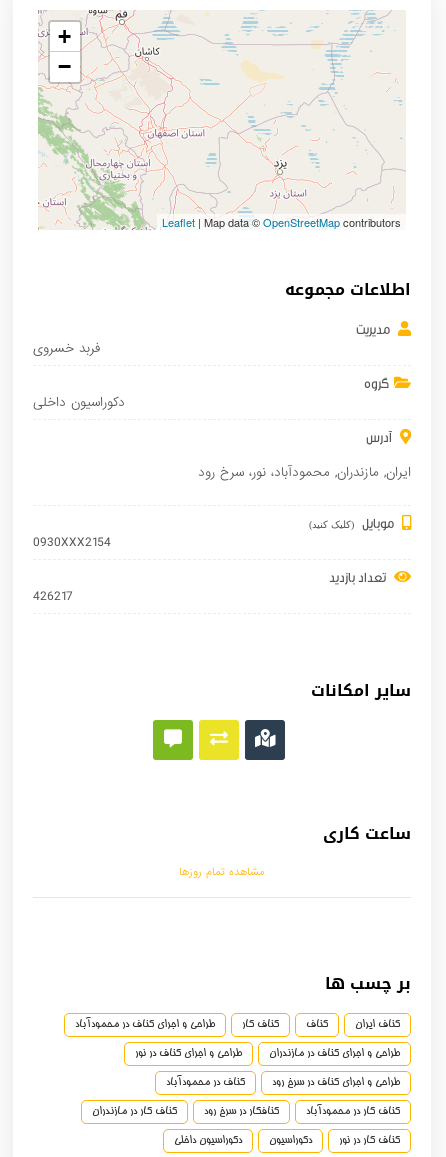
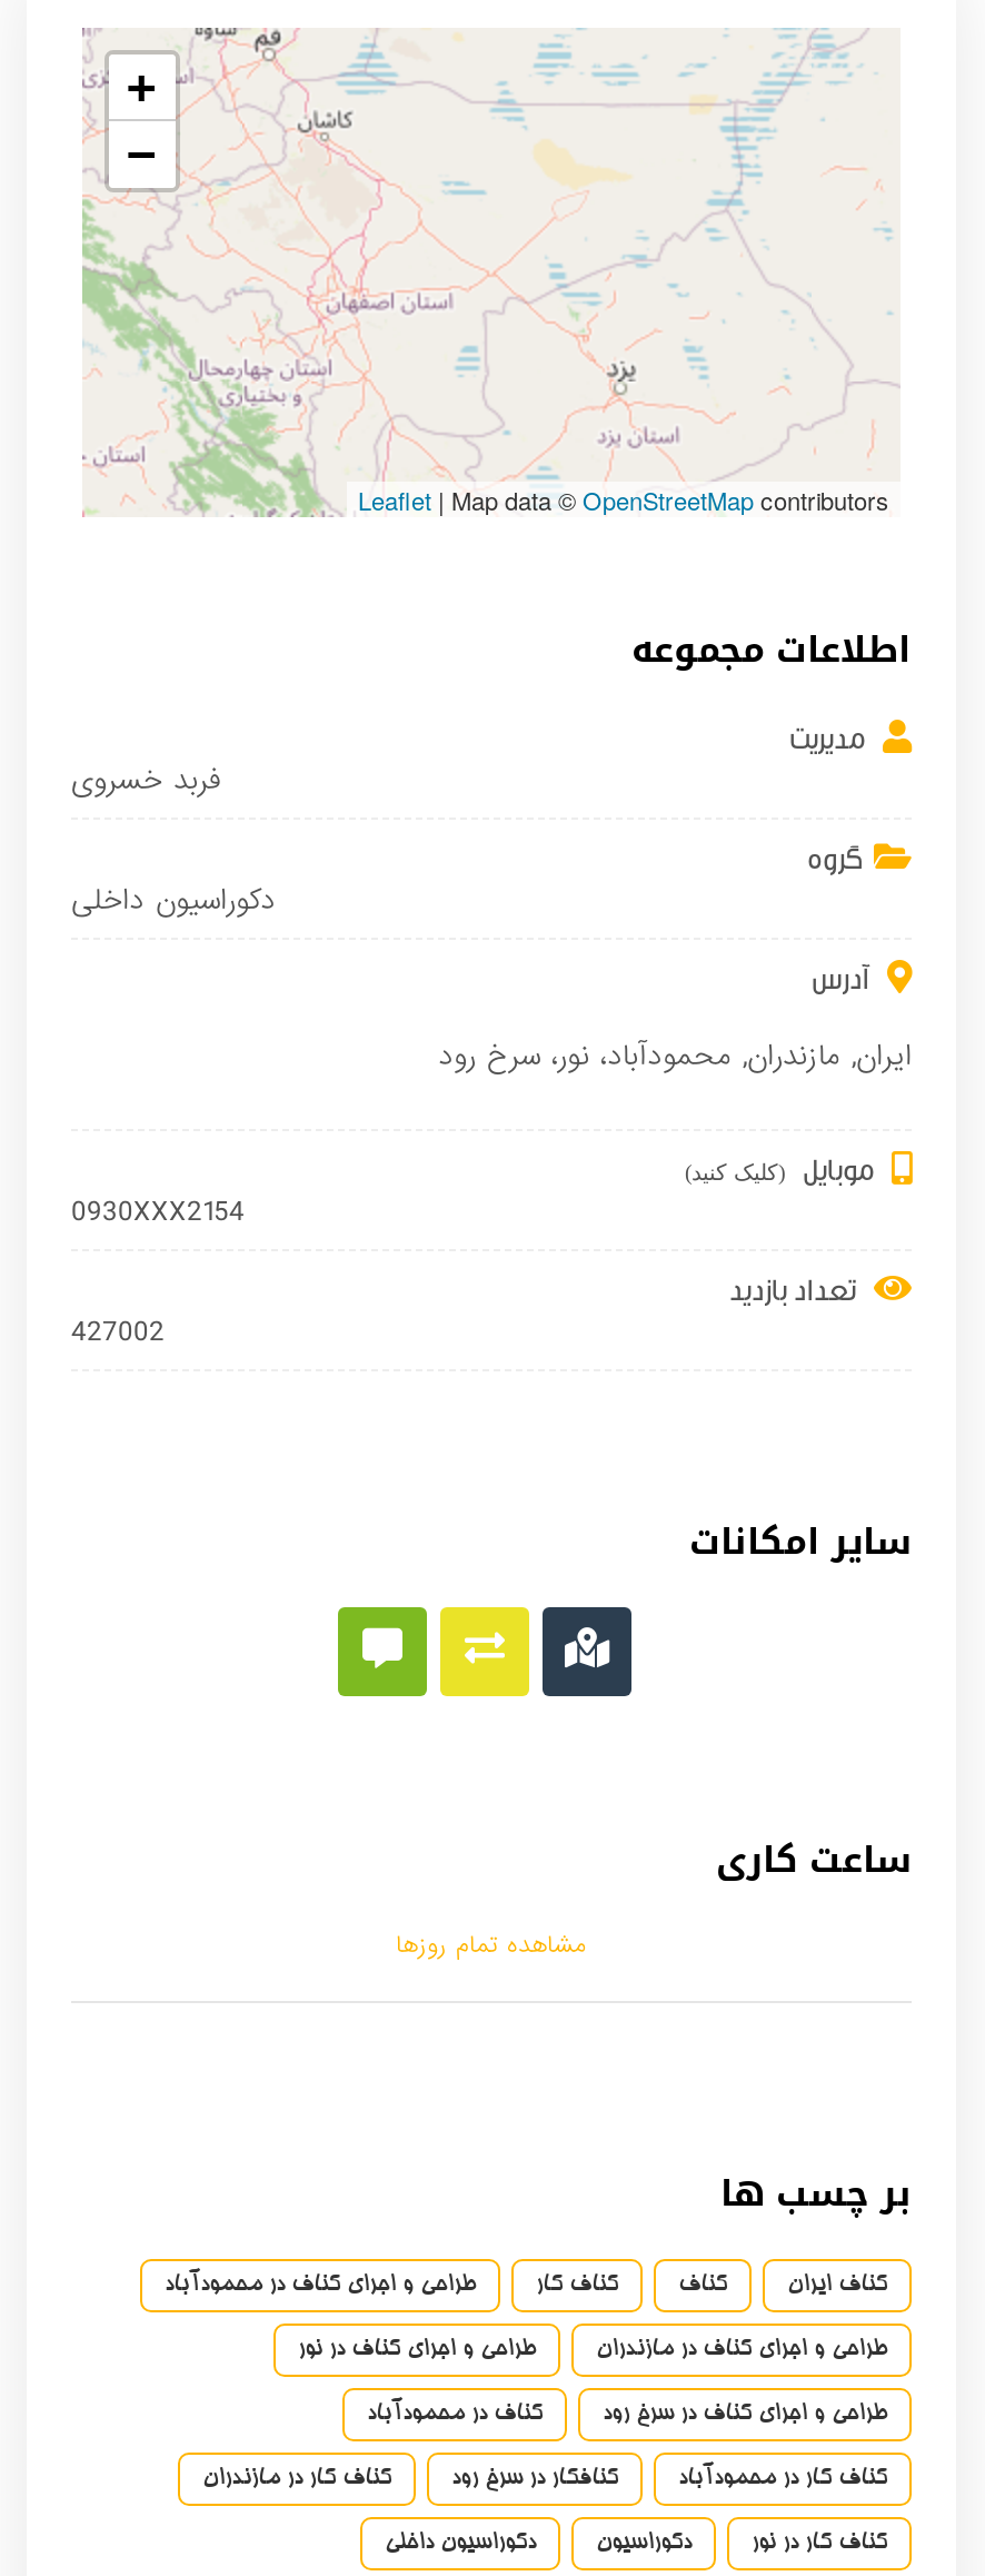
[33,587,73,606] 426217 -> [71,1311,165,1354] 427002

